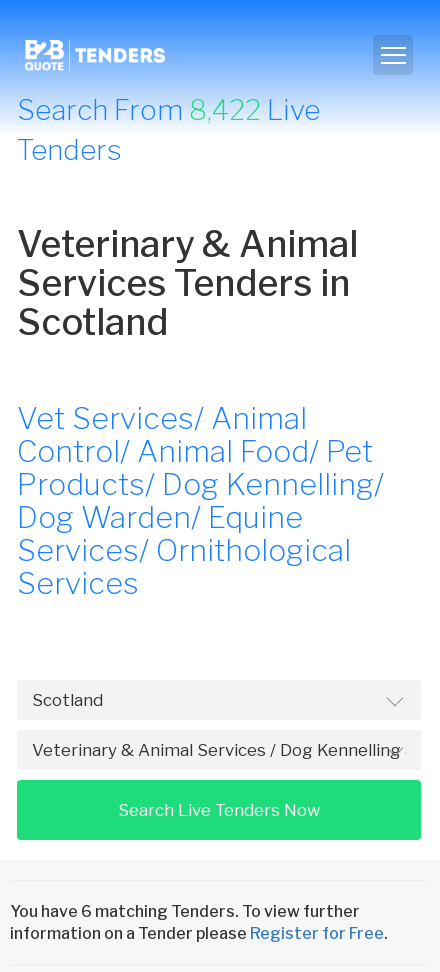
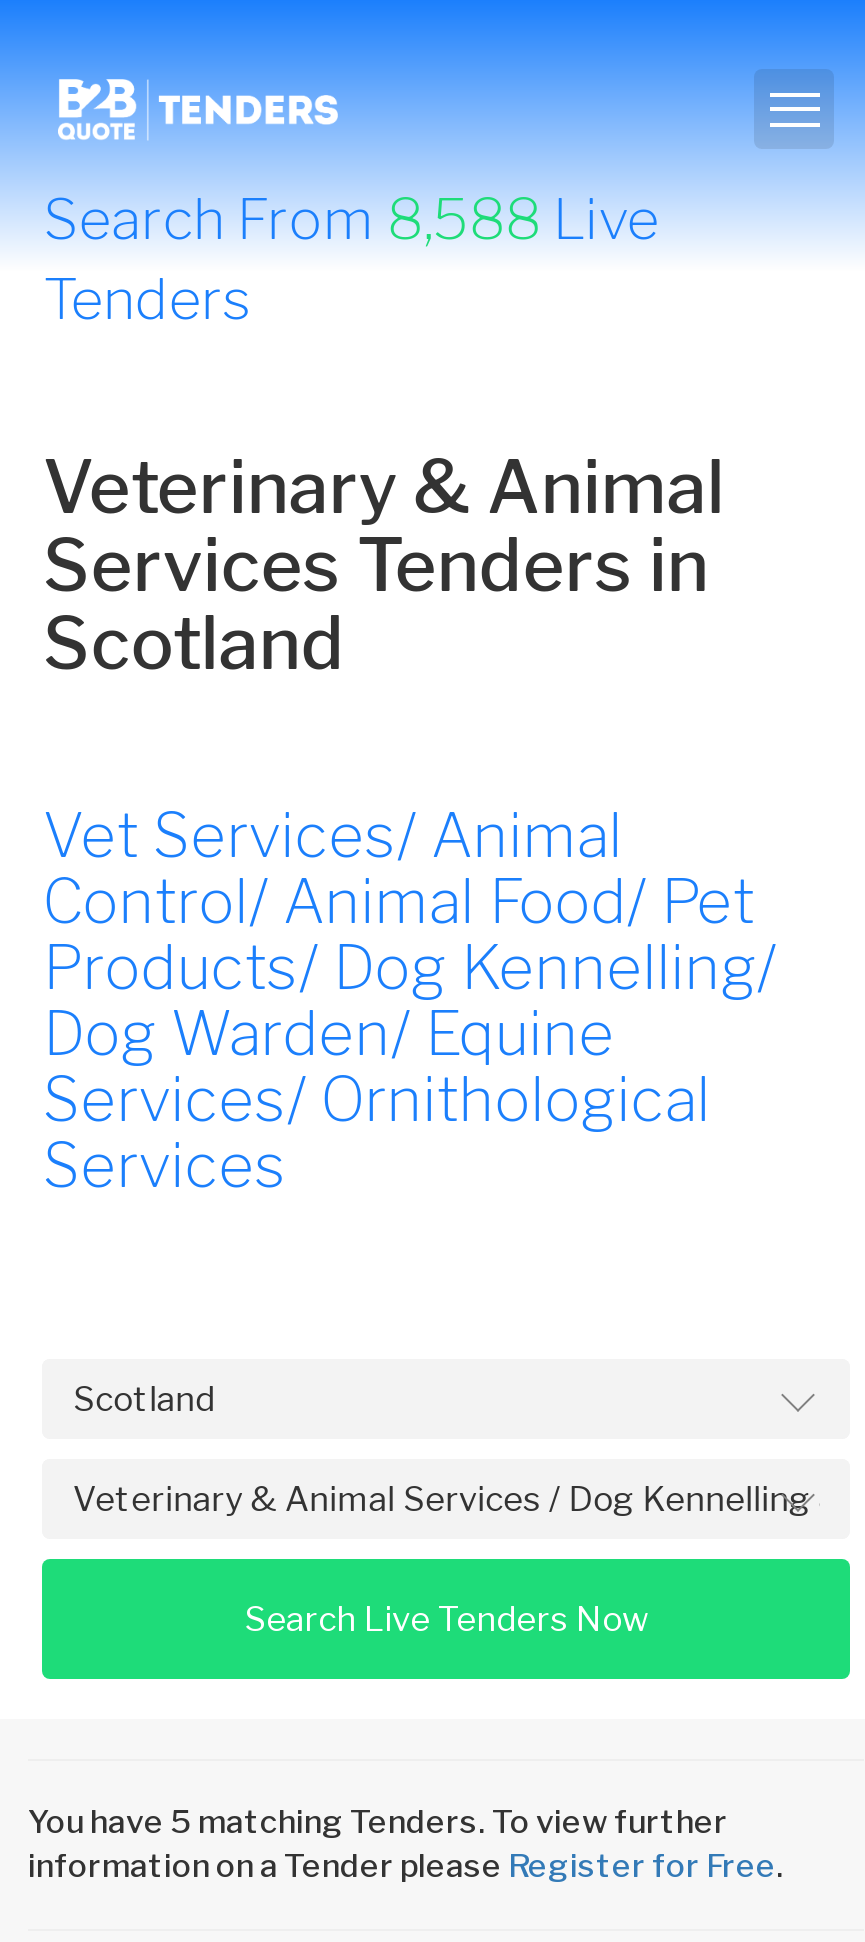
[17,93,320,127] Search From 8,422 Live -> [43,185,659,253] Search From 8,588 Live
[10,902,360,921] You have 6 matching Tenders. To view further -> [28,1803,728,1841] You have 5 matching Tenders. To view further

